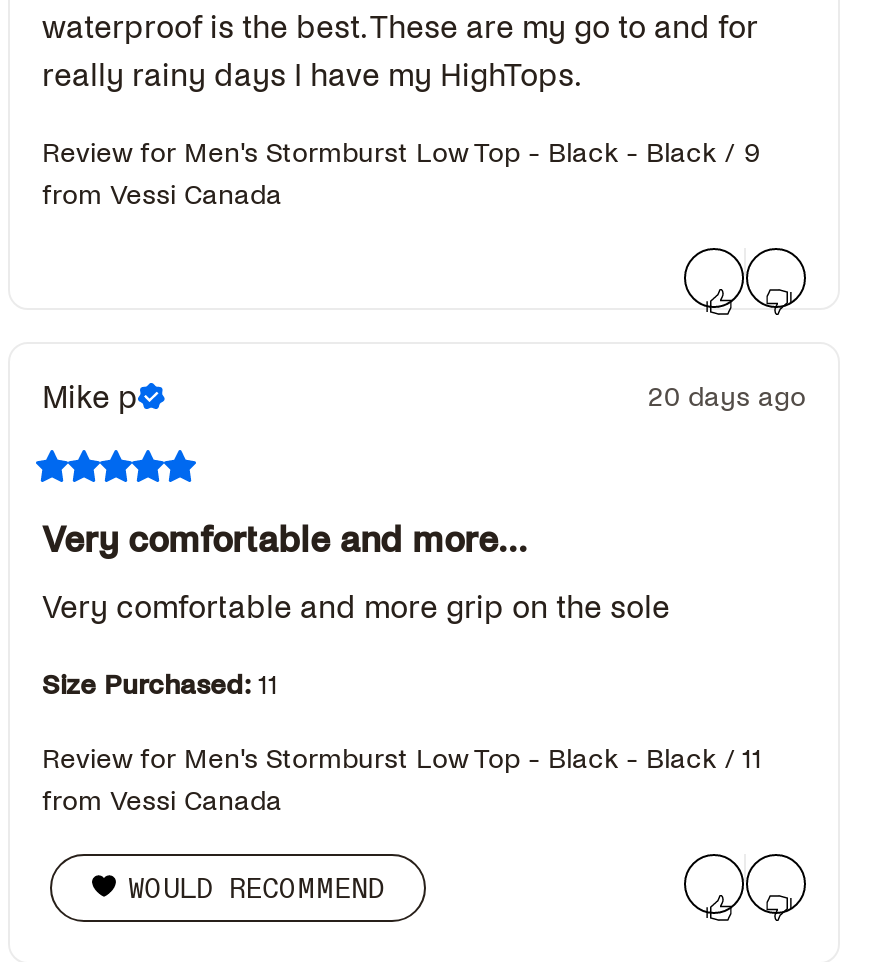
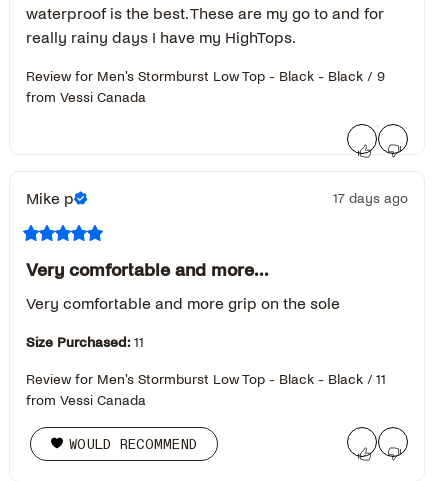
[648,381,806,411] 20 days ago -> [333,191,408,206] 17 days ago

